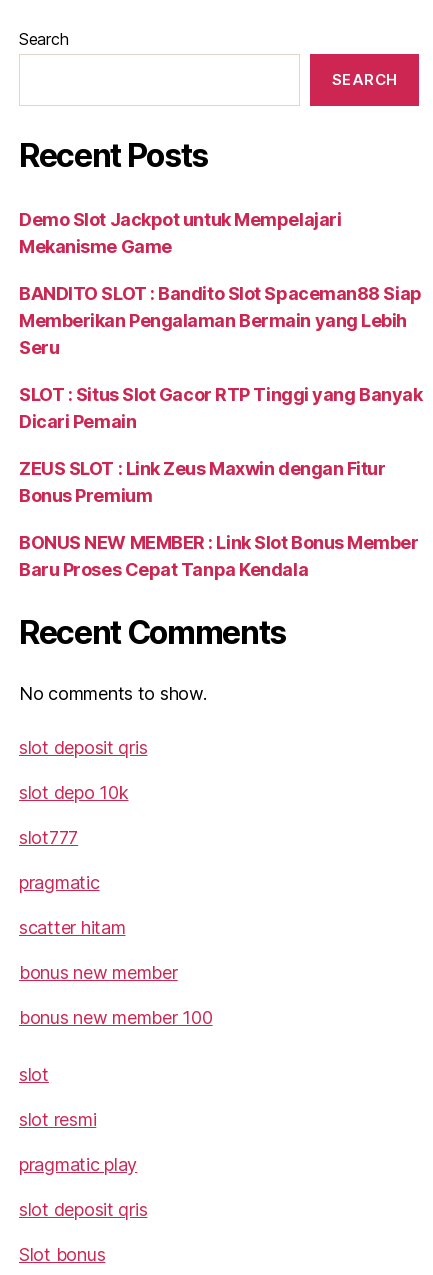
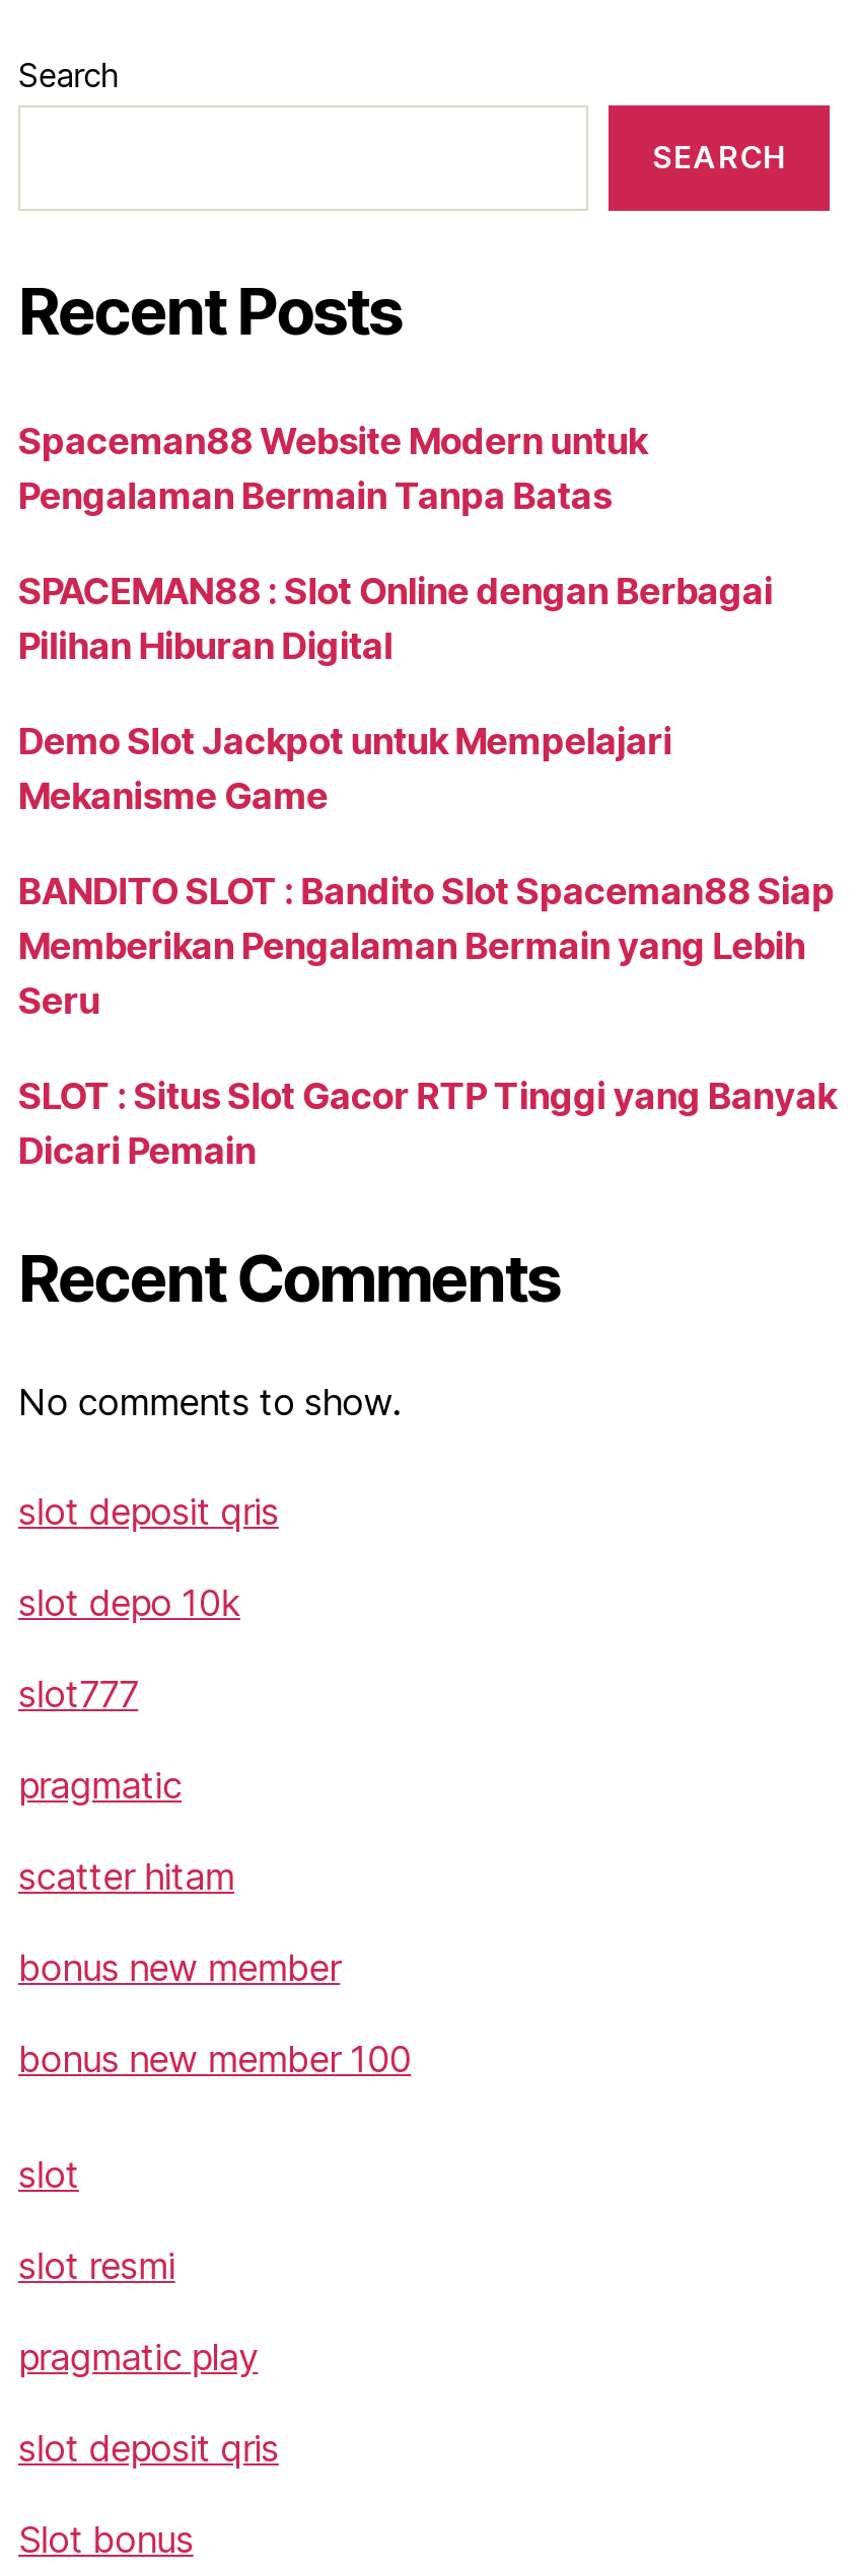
none -> [18,419,773,666] Spaceman88 Website Modern untuk | Pengalaman Bermain Tanpa Batas | SPACEMAN88 : Slot Online dengan Berbagai | Pilihan Hiburan Digital
moved [19,208,422,431] -> [18,719,836,1171]: Demo Slot Jackpot untuk Mempelajari | Mekanisme Game | BANDITO SLOT : Bandito Slot Spaceman88 Siap | Memberikan Pengalaman Bermain yang Lebih | Seru | SLOT : Situs Slot Gacor RTP Tinggi yang Banyak | Dicari Pemain
[19,457,419,579] ZEUS SLOT : Link Zeus Maxwin dengan Fitur | Bonus Premium | BONUS NEW MEMBER : Link Slot Bonus Member | Baru Proses Cepat Tanpa Kendala -> none

